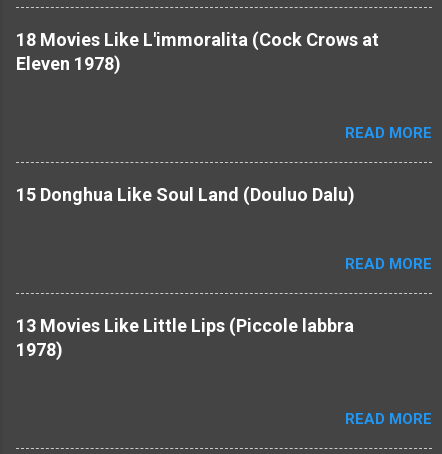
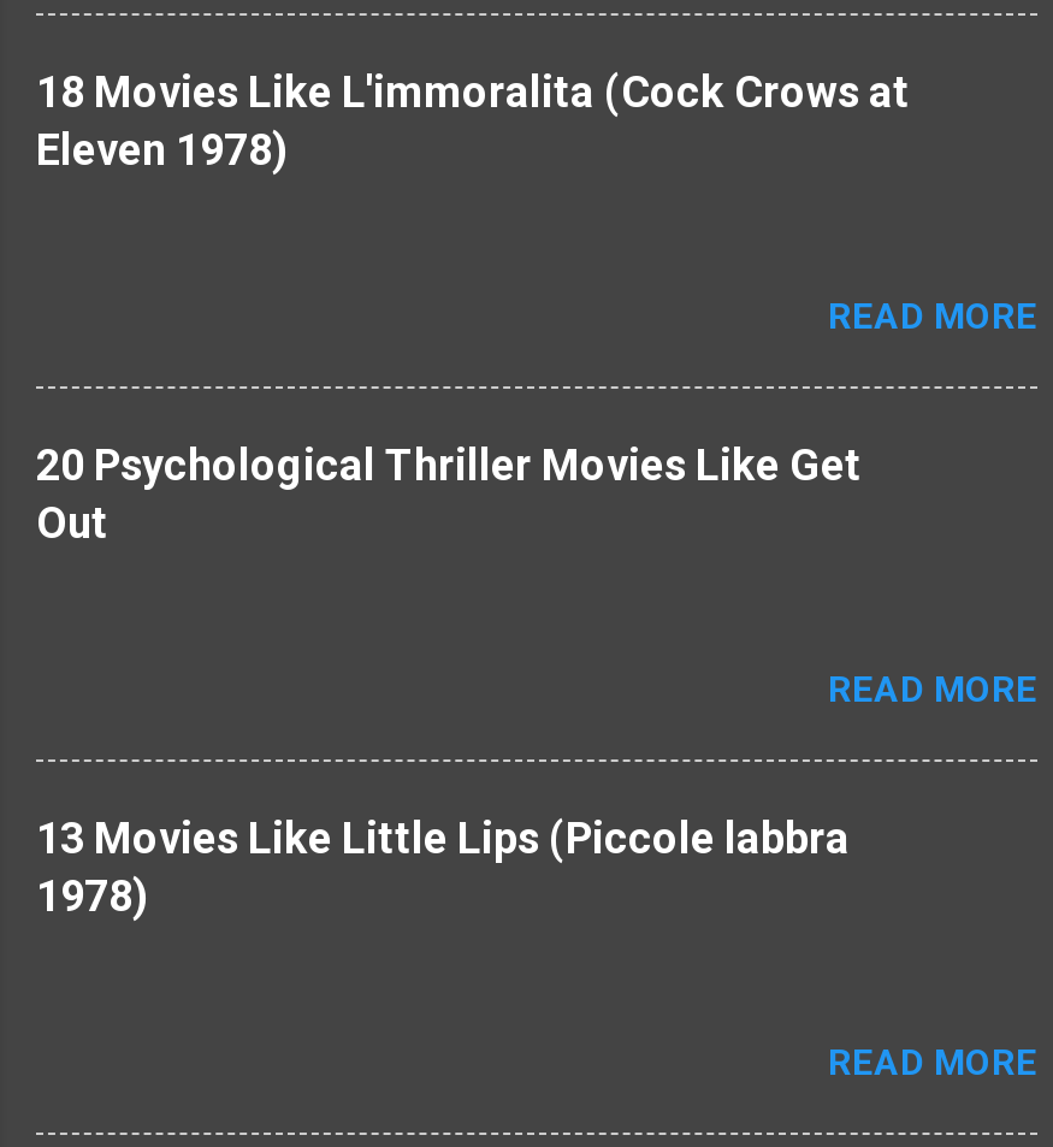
[16,184,355,205] 15 Donghua Like Soul Land (Douluo Dalu) -> [36,440,862,548] 20 Psychological Thriller Movies Like Get | Out

